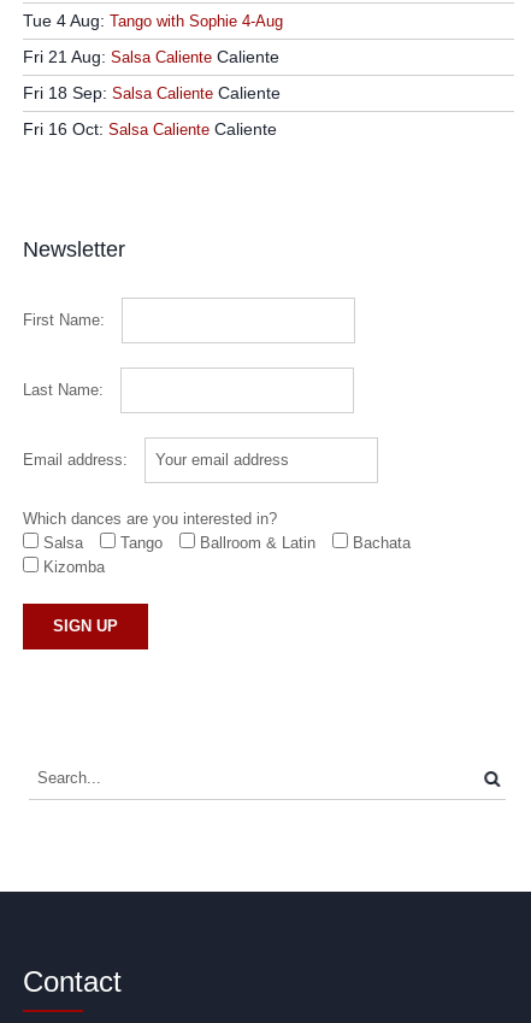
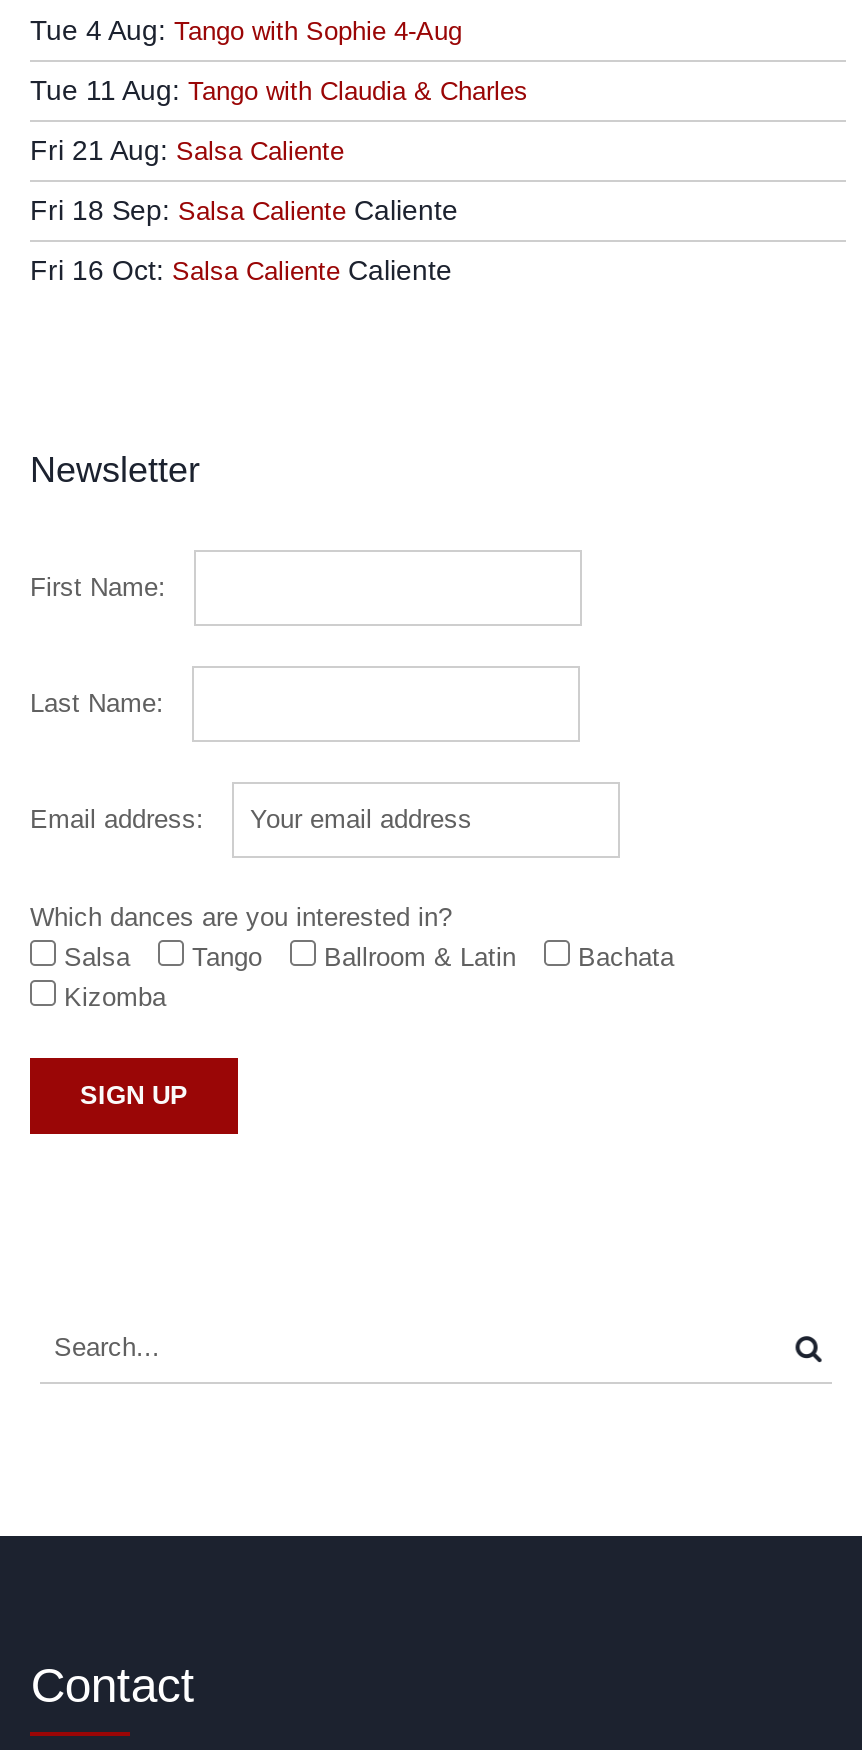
[23,47,279,66] Fri 21 Aug: Salsa Caliente Caliente -> [30,74,528,166] Tue 11 Aug: Tango with Claudia & Charles | Fri 21 Aug: Salsa Caliente

